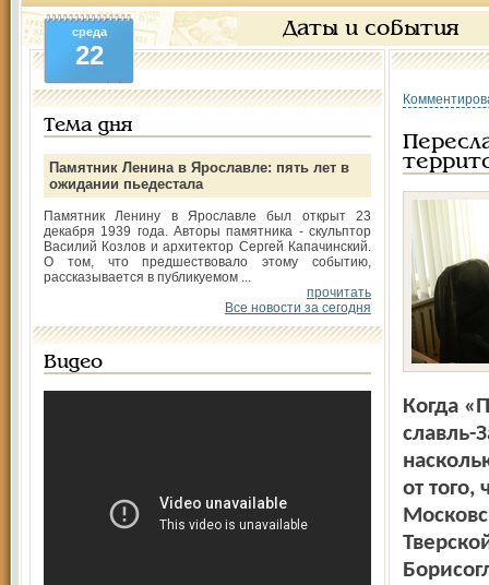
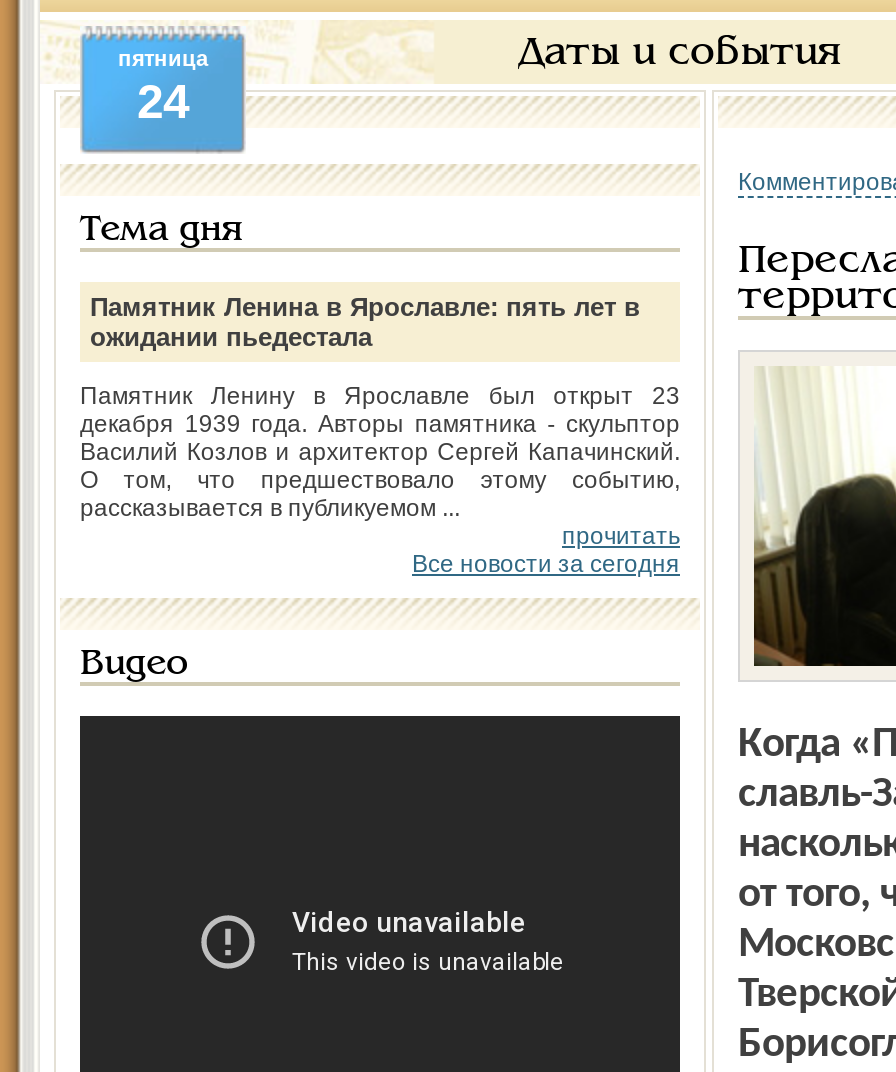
[71,25,106,70] среда | 22 -> [118,46,208,128] пятница | 24

